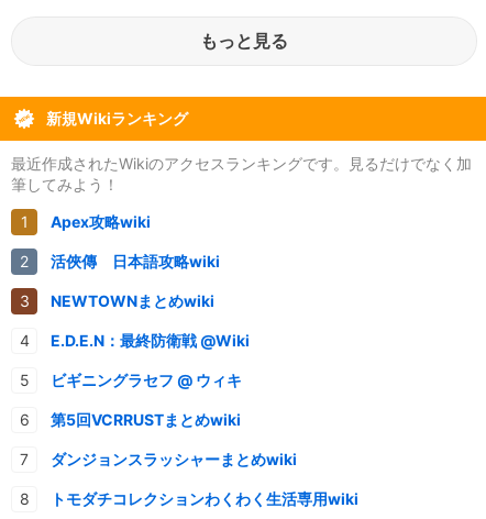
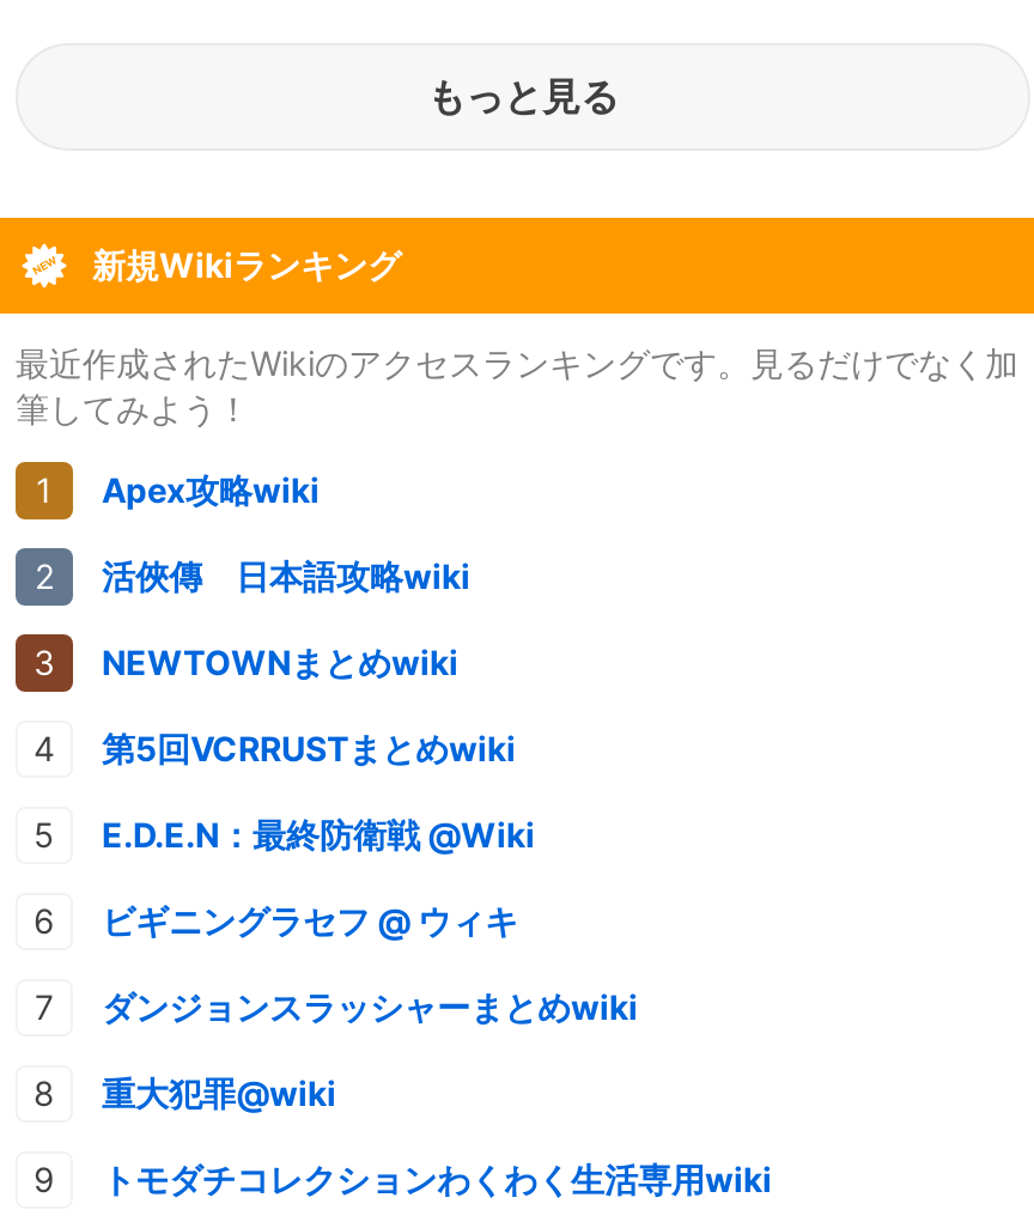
moved [51,410,241,428] -> [102,727,516,767]: 第5回VCRRUSTまとめwiki
none -> [102,1071,336,1112] 重大犯罪@wiki

